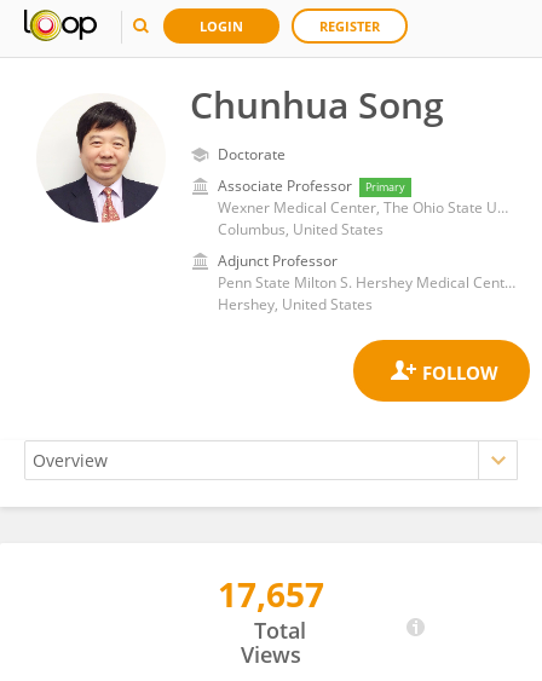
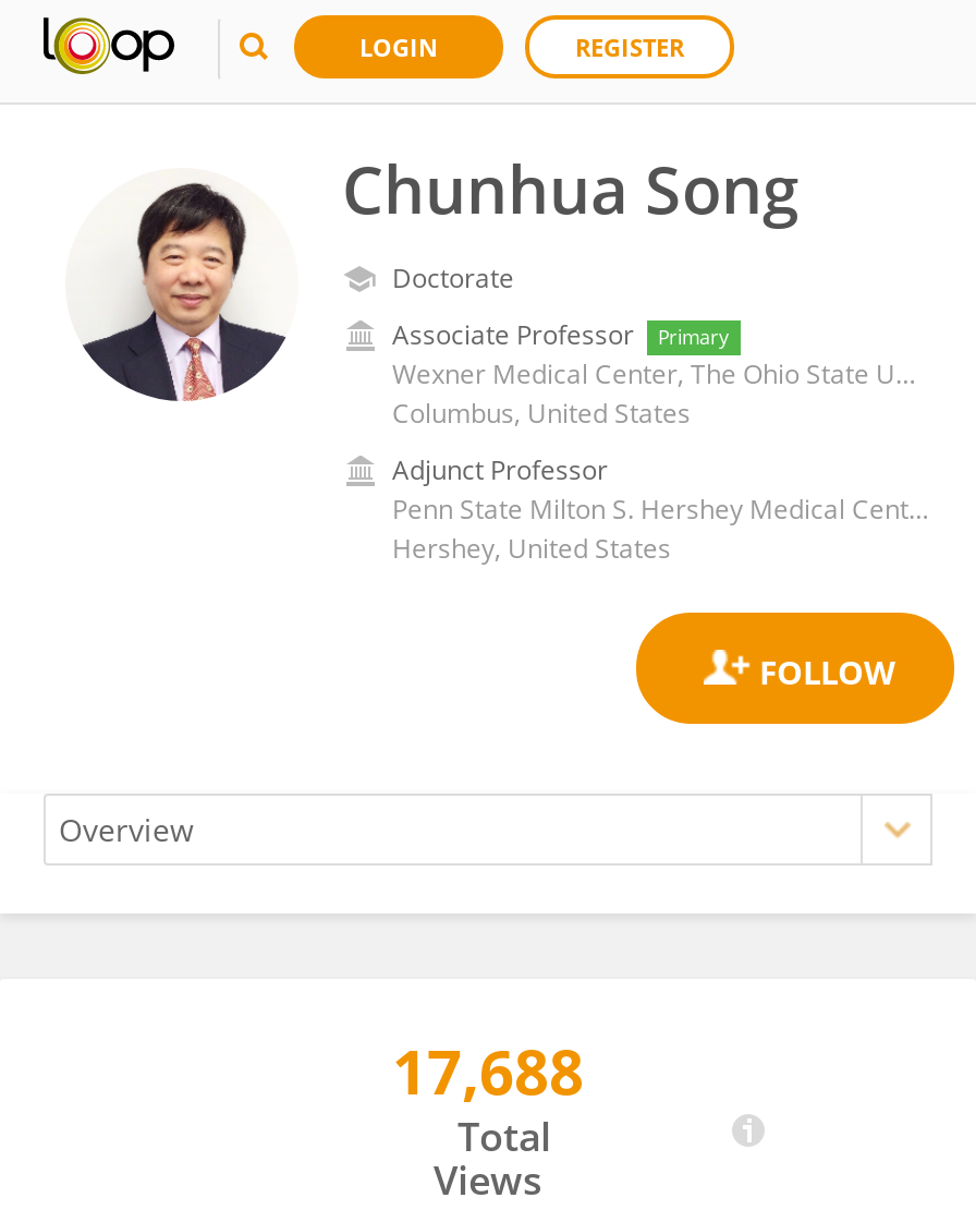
[218,571,324,617] 17,657 -> [392,1029,584,1112] 17,688

